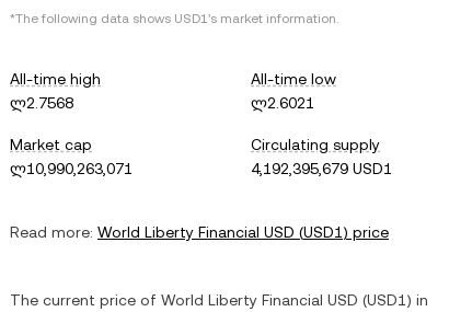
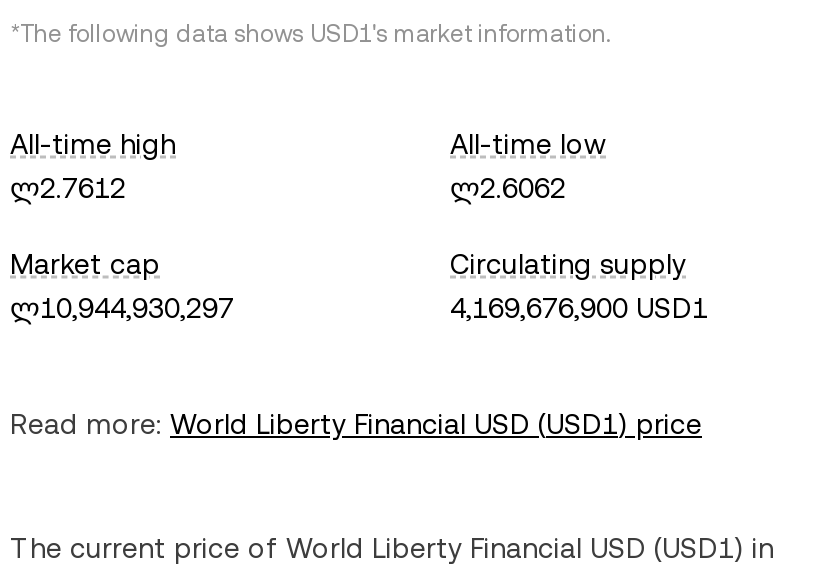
[10,94,73,112] ლ2.7568 -> [10,172,126,204] ლ2.7612
[251,94,314,112] ლ2.6021 -> [450,172,566,204] ლ2.6062
[10,160,133,177] ლ10,990,263,071 -> [10,292,234,324] ლ10,944,930,297
[251,160,392,177] 4,192,395,679 USD1 -> [450,292,708,324] 4,169,676,900 USD1

